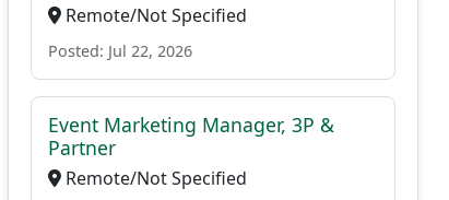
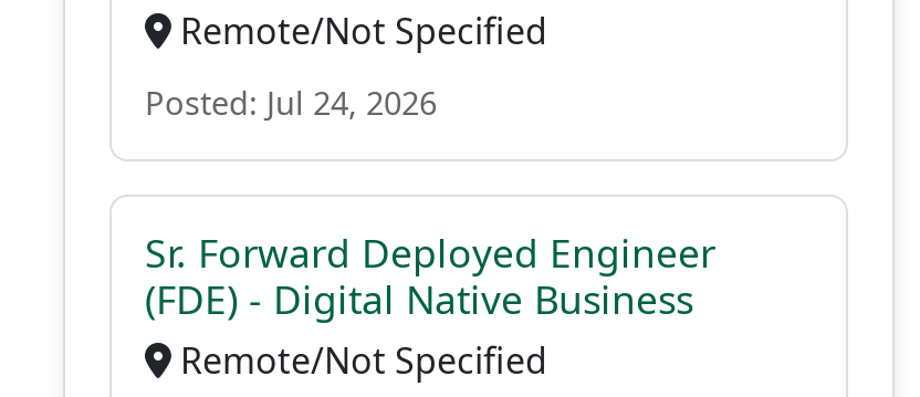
[48,40,192,61] Posted: Jul 22, 2026 -> [145,82,437,124] Posted: Jul 24, 2026
[48,111,334,161] Event Marketing Manager, 3P & | Partner -> [145,226,715,325] Sr. Forward Deployed Engineer | (FDE) - Digital Native Business

